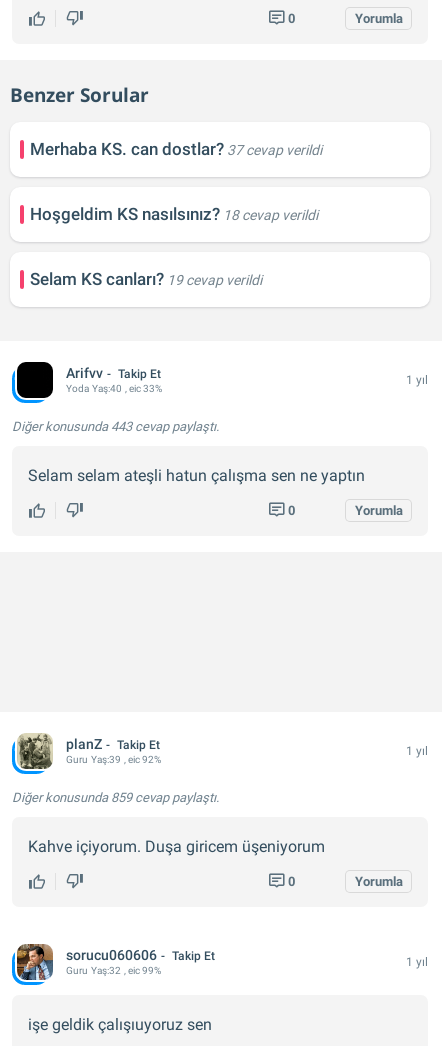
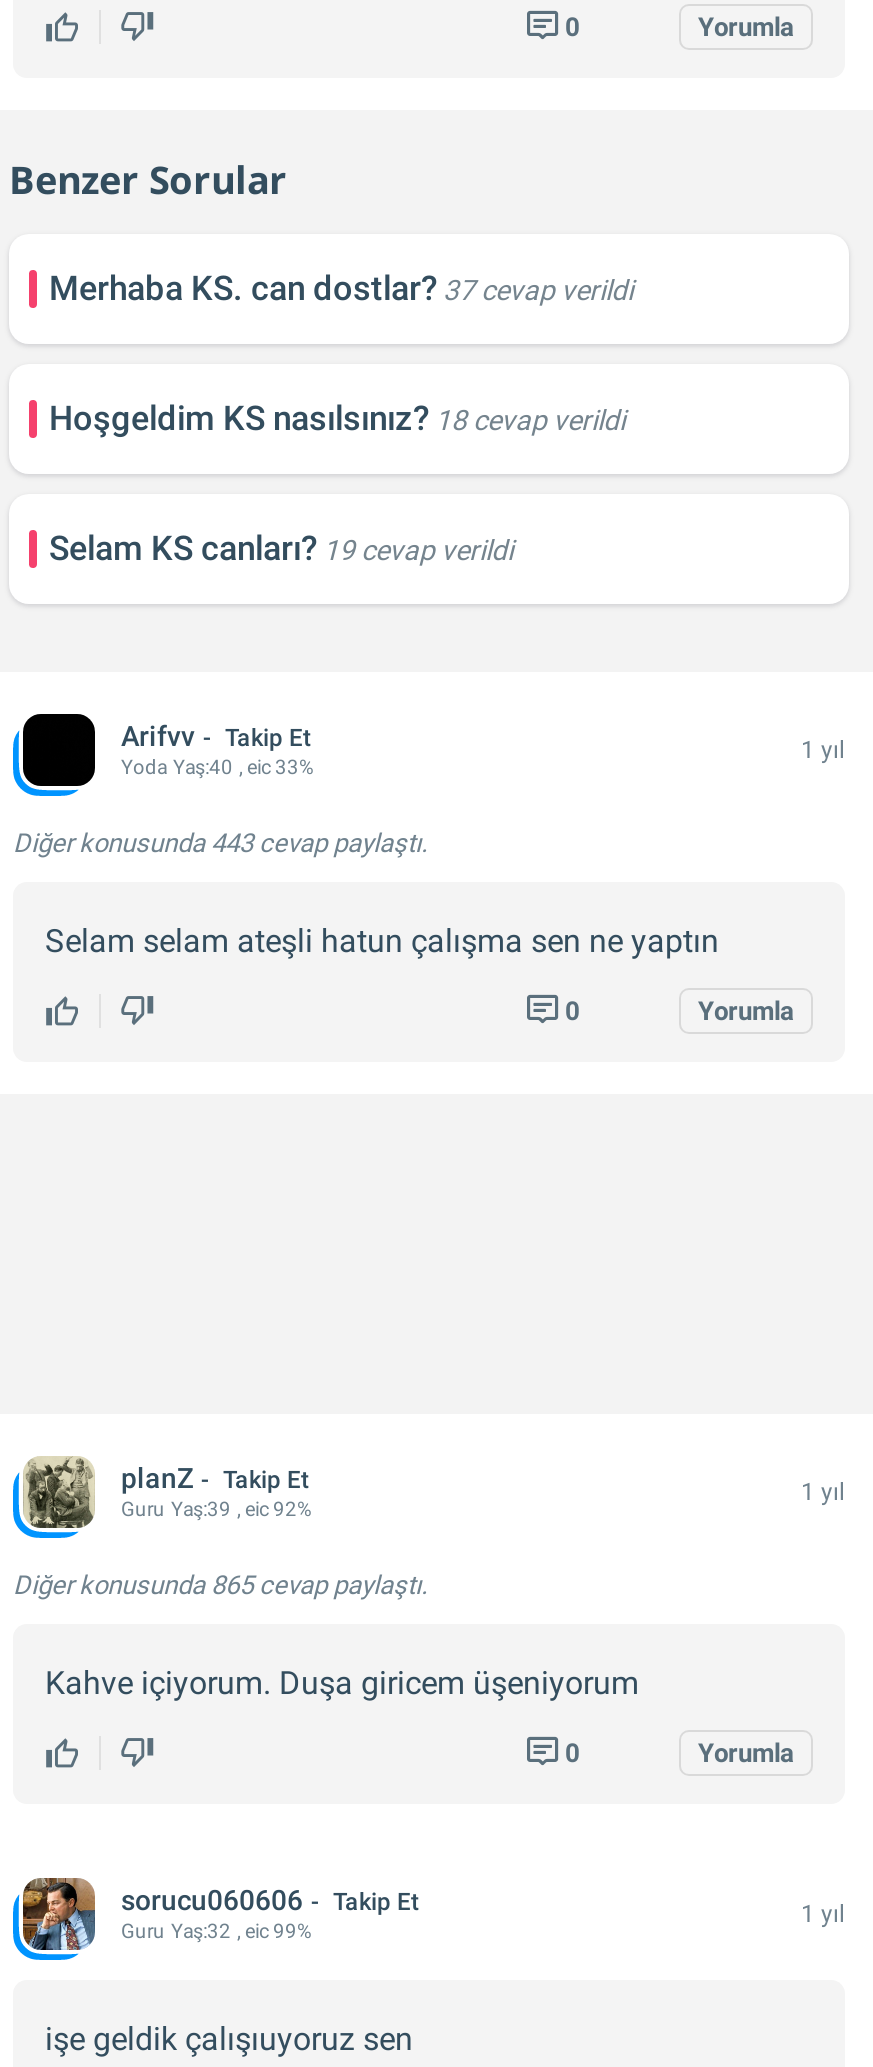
[12,790,219,805] Diğer konusunda 859 cevap paylaştı. -> [13,1570,427,1600] Diğer konusunda 865 cevap paylaştı.

